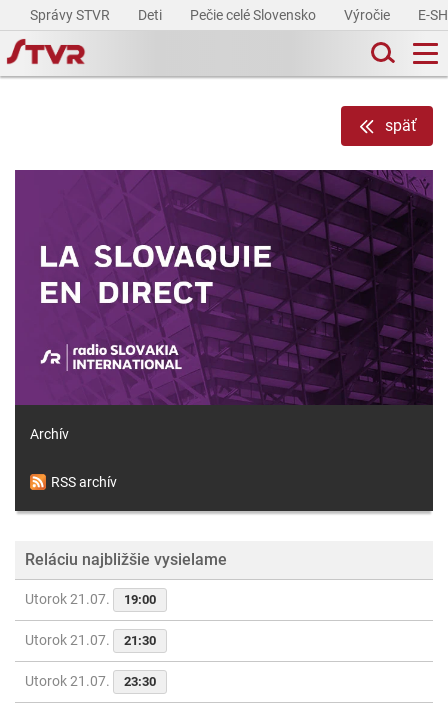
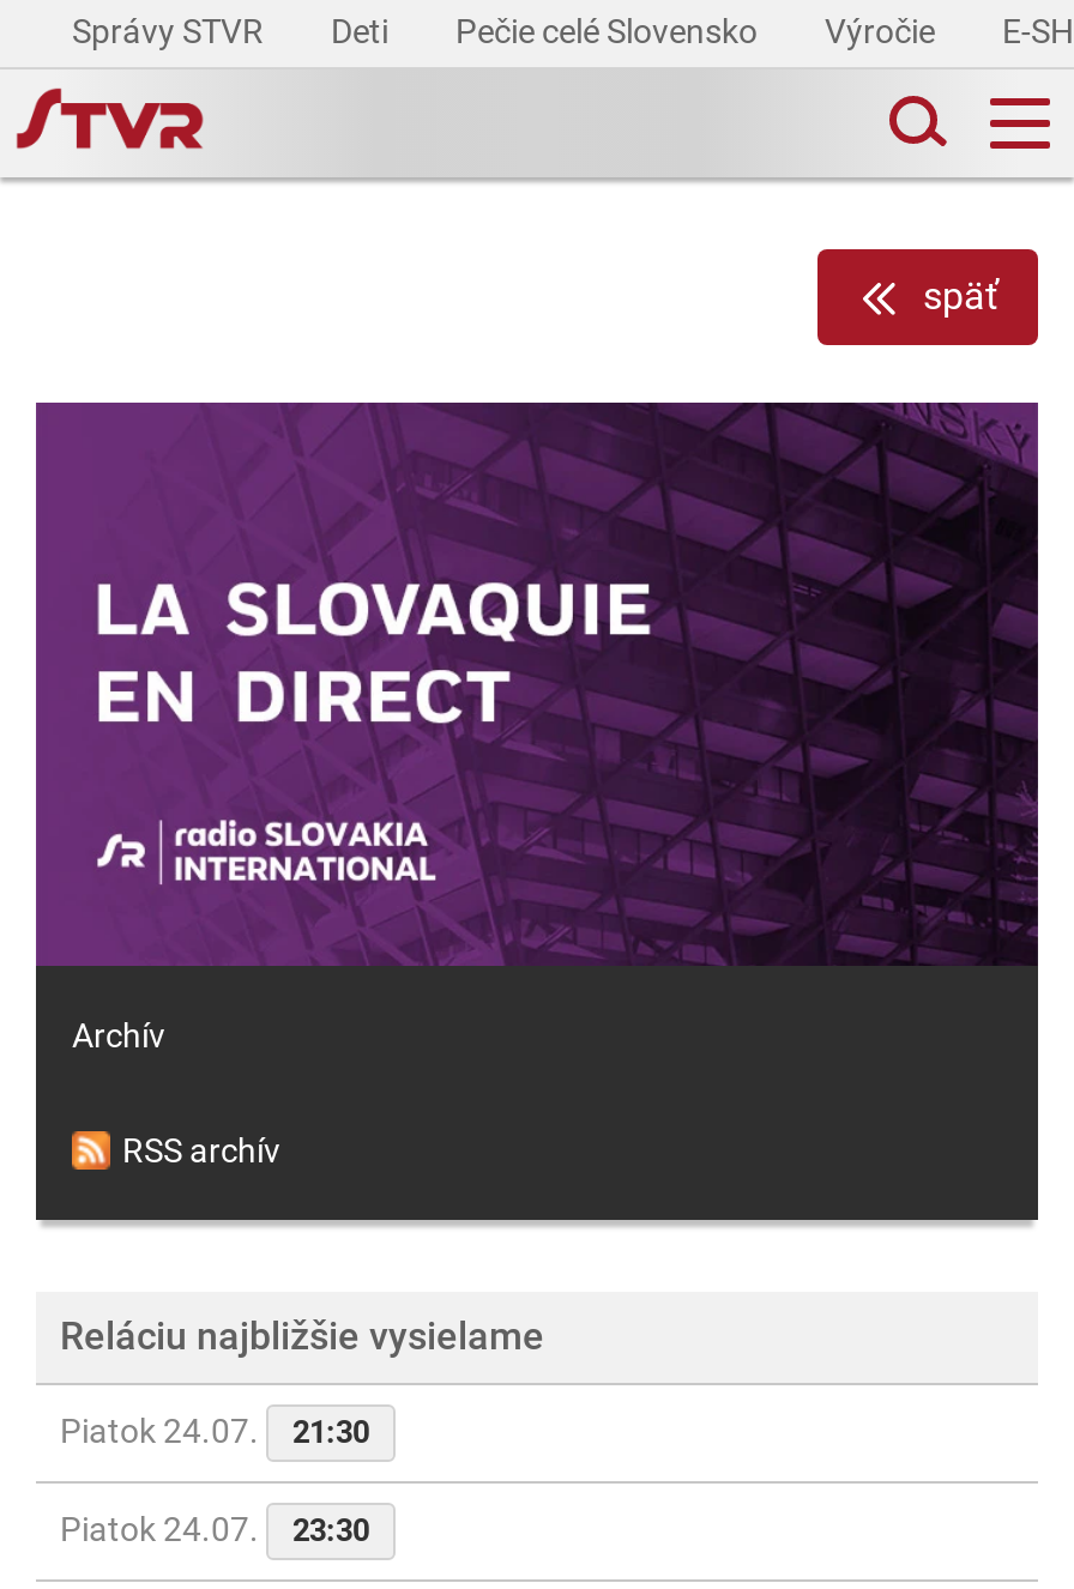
[25,591,156,648] Utorok 21.07. | 19:00 | Utorok 21.07. -> [60,1412,266,1451] Piatok 24.07.
[25,673,156,689] Utorok 21.07. 23:30 -> [60,1511,369,1549] Piatok 24.07. 23:30

